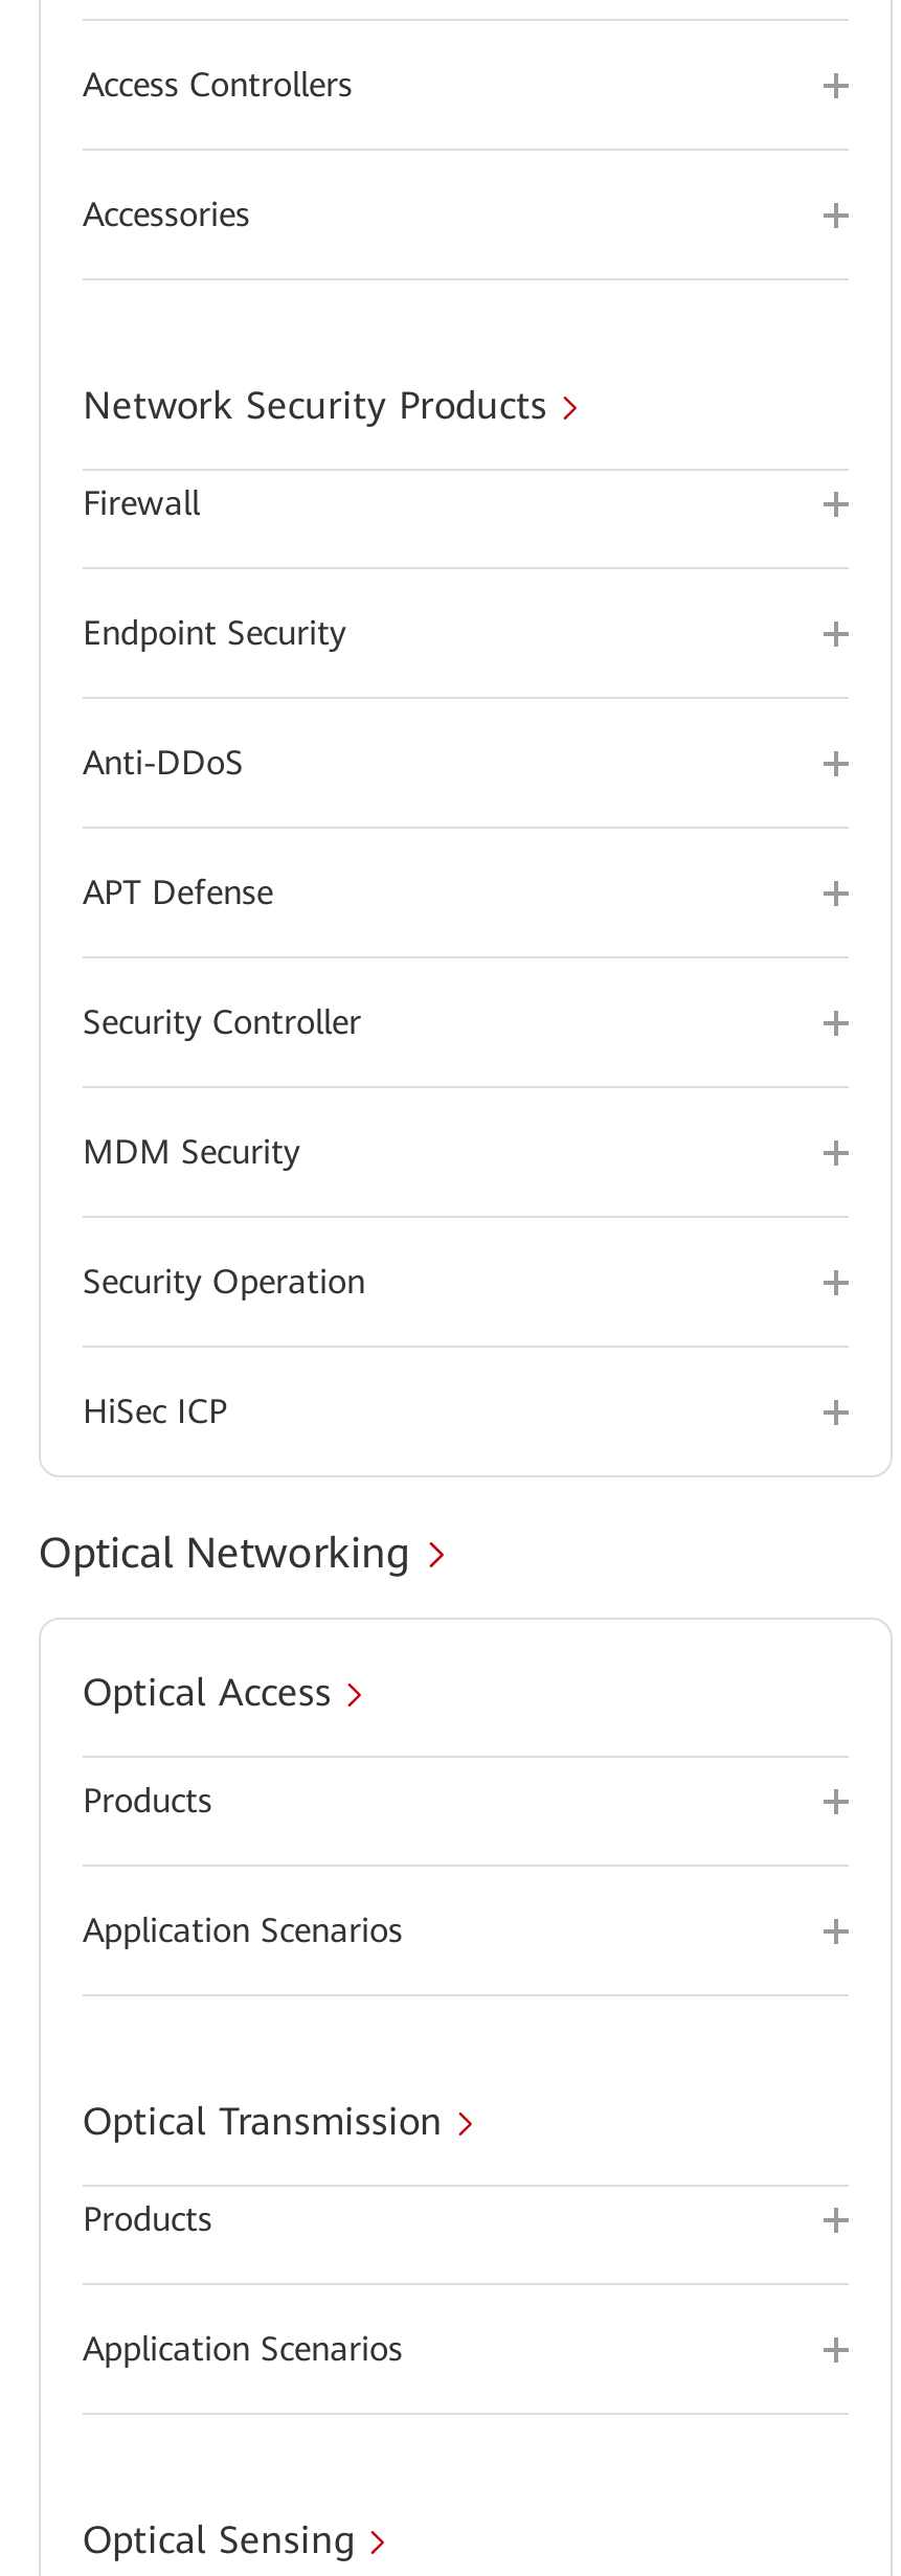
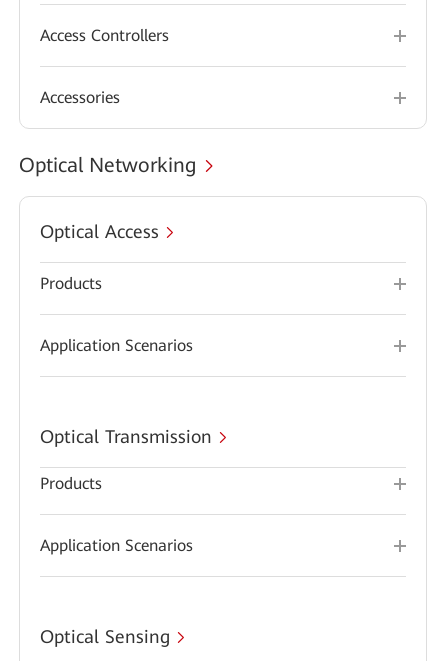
[83,383,547,1431] Network Security Products | Firewall | Endpoint Security | Anti-DDoS | APT Defense | Security Controller | MDM Security | Security Operation | HiSec ICP -> none

